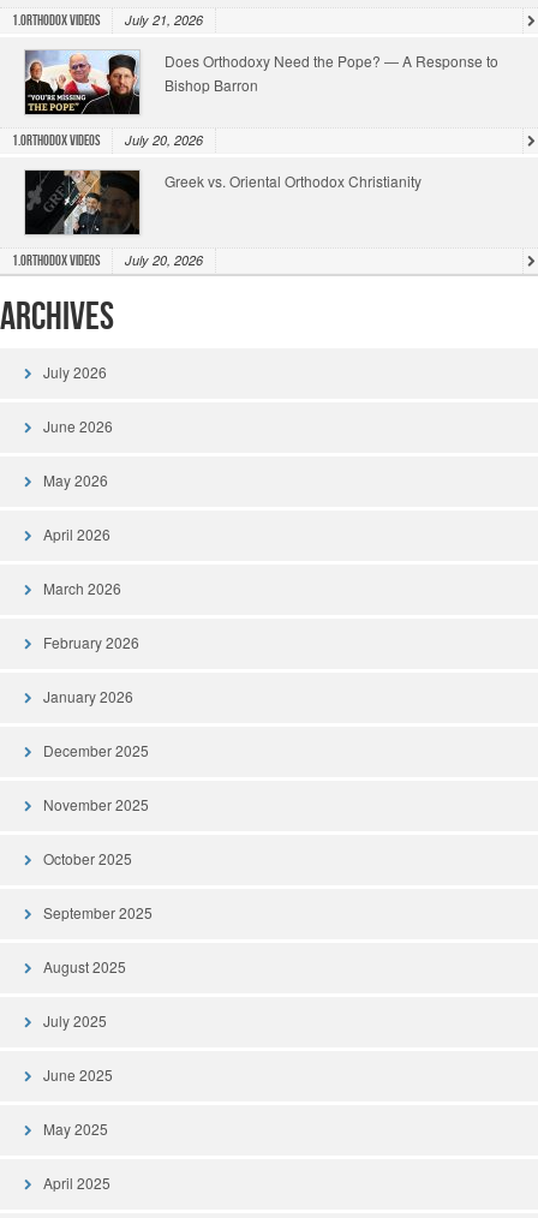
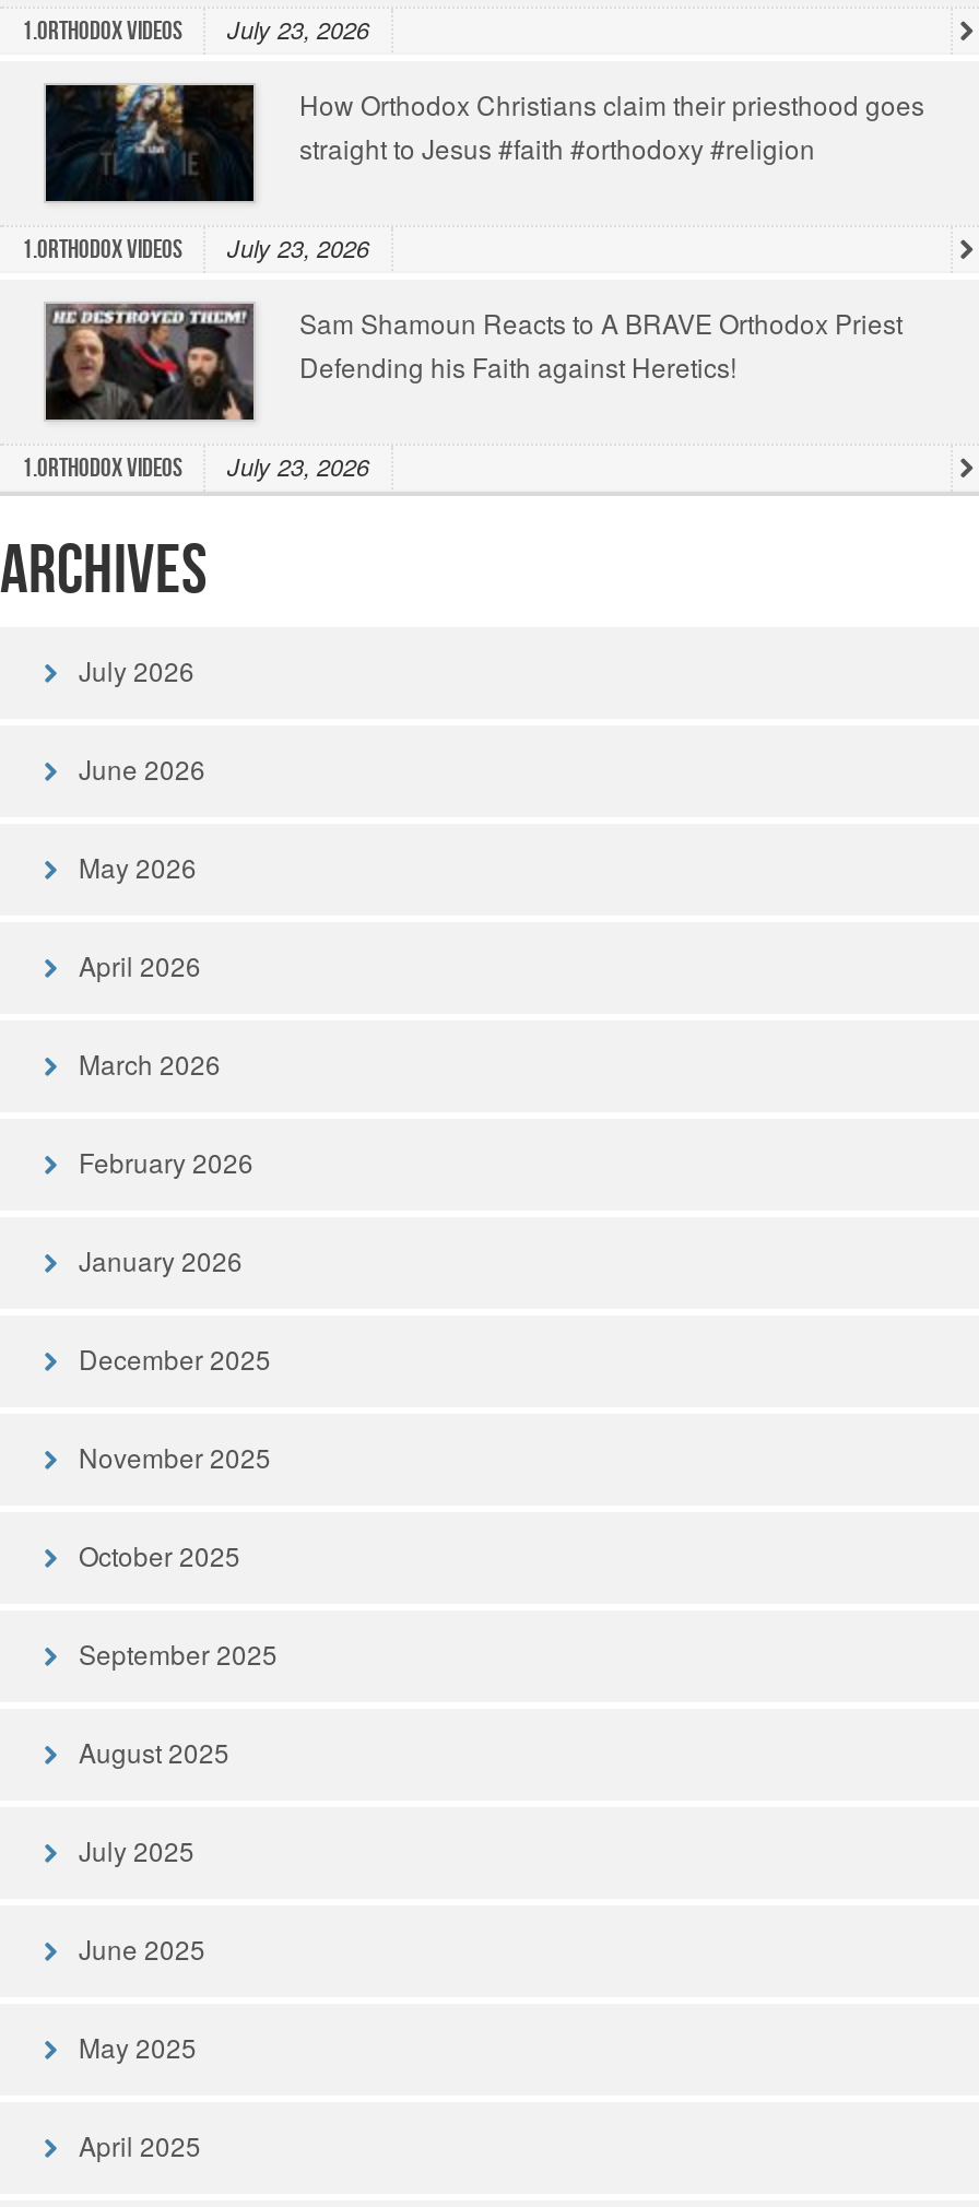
[125,10,203,28] July 21, 2026 -> [227,12,369,45] July 23, 2026
[24,49,203,148] [image] | July 20, 2026 -> [46,83,369,264] [image] | July 23, 2026
[165,50,498,94] Does Orthodoxy Need the Pope? — A Response to | Bishop Barron -> [299,84,924,165] How Orthodox Christians claim their priesthood goes | straight to Jesus #faith #orthodoxy #religion
[25,171,203,269] [image] | July 20, 2026 -> [44,302,369,482] [image] | July 23, 2026
[165,170,422,191] Greek vs. Oriental Orthodox Christianity -> [299,303,903,384] Sam Shamoun Reacts to A BRAVE Orthodox Priest | Defending his Faith against Heretics!

